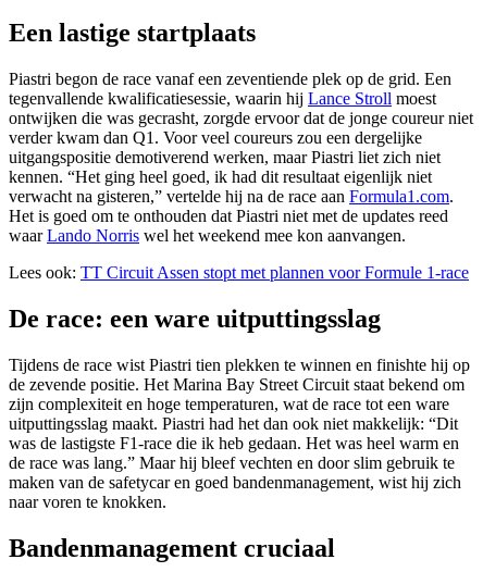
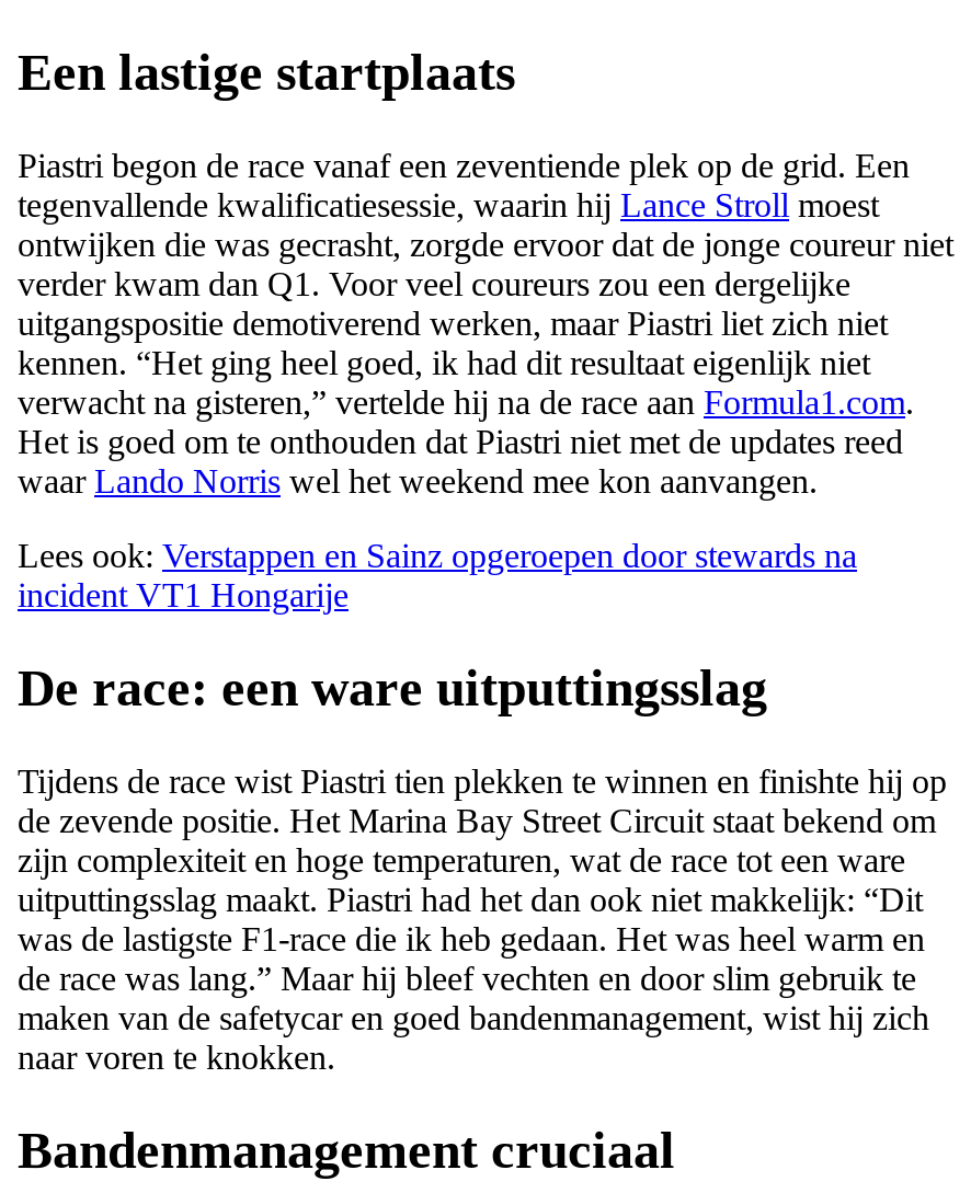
[9,263,469,282] Lees ook: TT Circuit Assen stopt met plannen voor Formule 1-race -> [18,537,857,613] Lees ook: Verstappen en Sainz opgeroepen door stewards na | incident VT1 Hongarije

